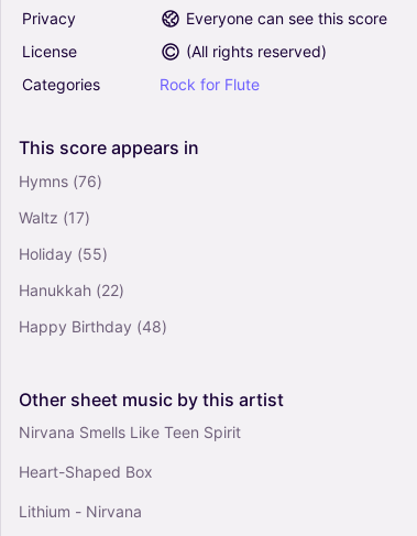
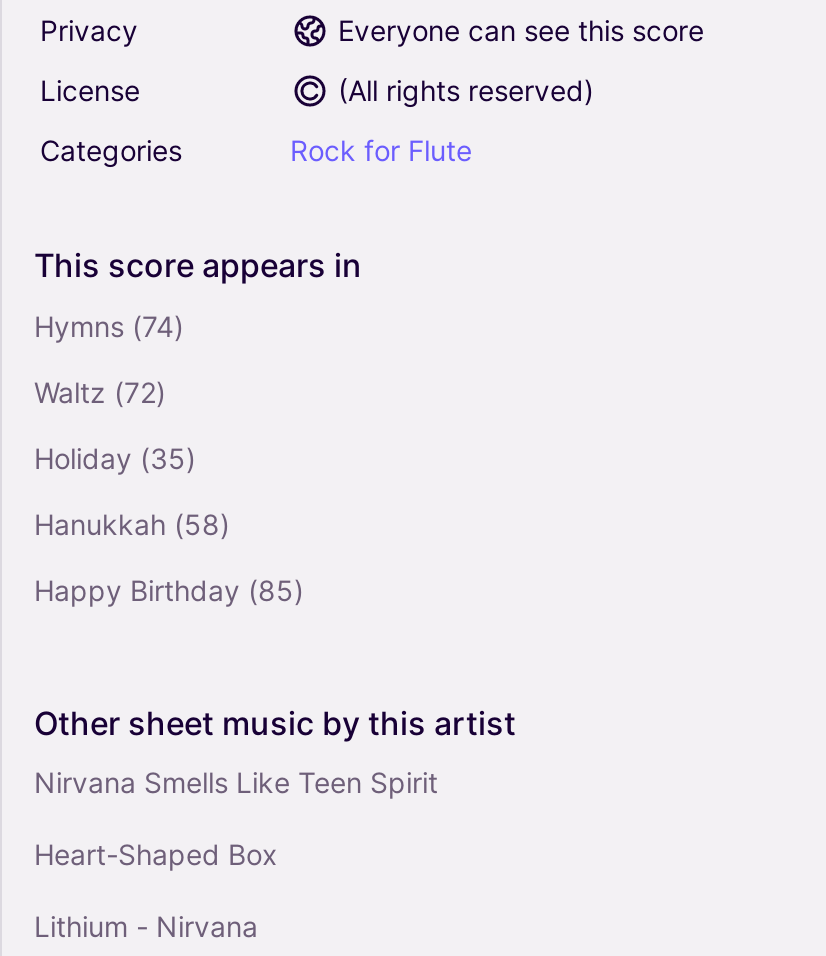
[19,171,102,190] Hymns (76) -> [34,308,184,342] Hymns (74)
[19,207,90,226] Waltz (17) -> [34,374,166,408] Waltz (72)
[19,244,108,262] Holiday (55) -> [34,440,196,474] Holiday (35)
[19,280,124,299] Hanukkah (22) -> [34,506,230,540] Hanukkah (58)
[19,316,167,335] Happy Birthday (48) -> [34,572,304,606] Happy Birthday (85)

